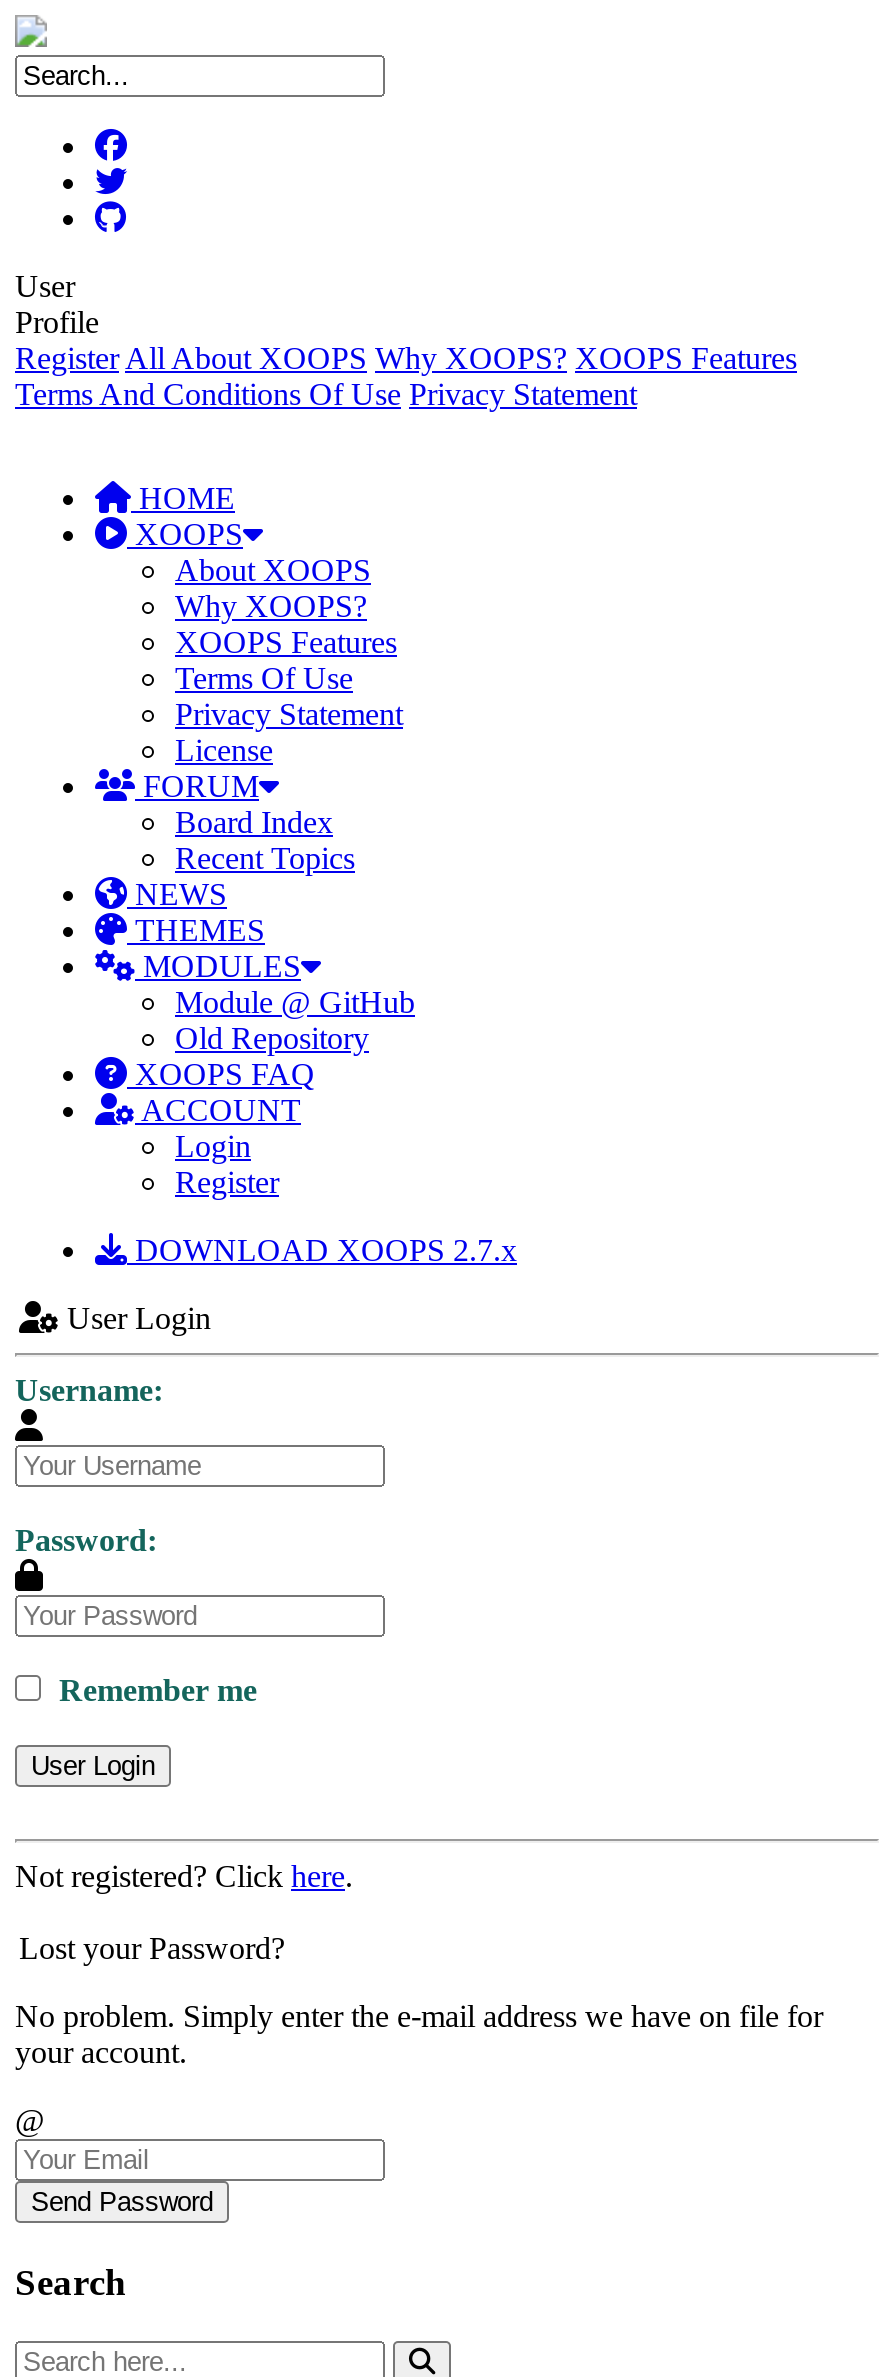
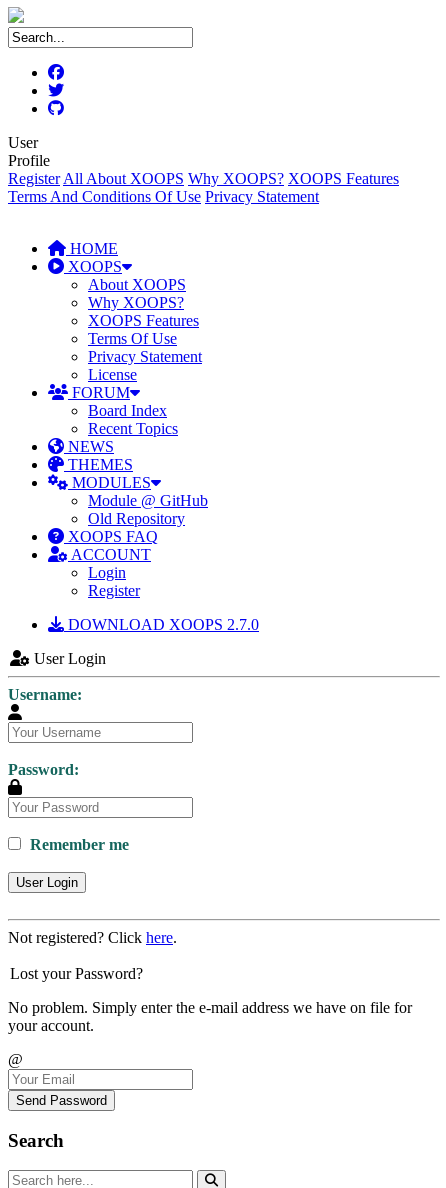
[127,1233,517,1267] DOWNLOAD XOOPS 2.7.x -> [64,616,259,633] DOWNLOAD XOOPS 2.7.0

